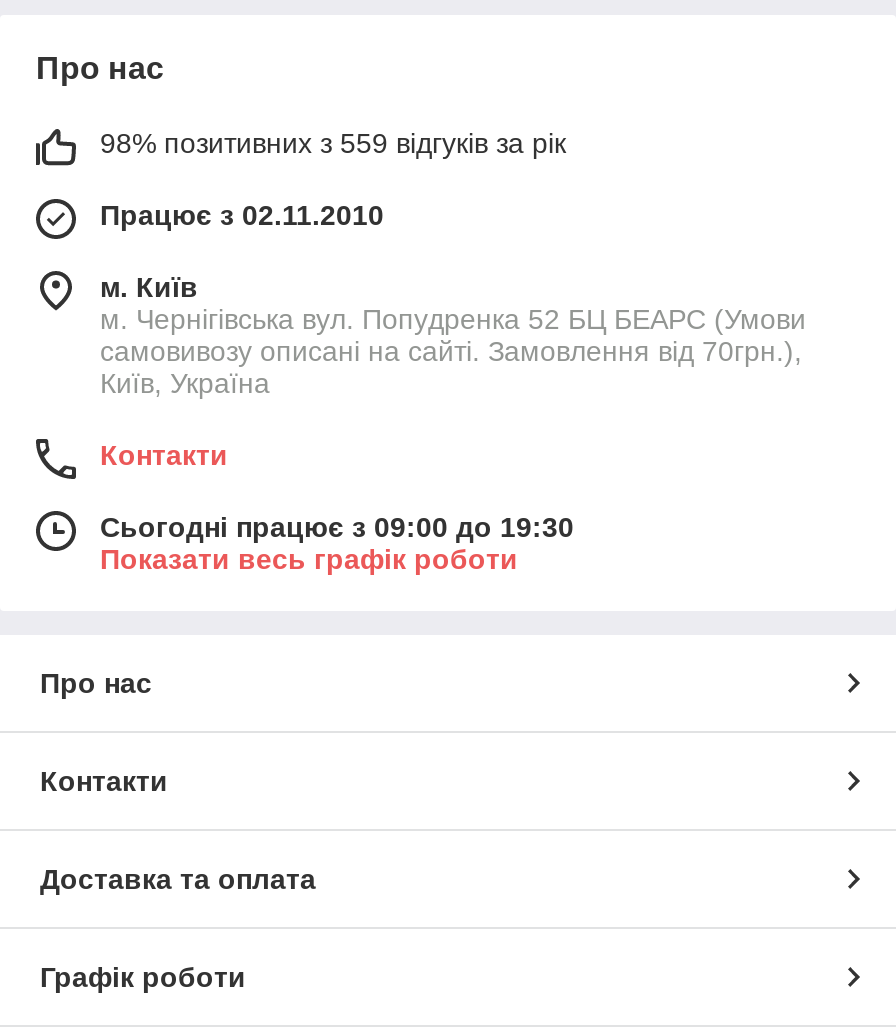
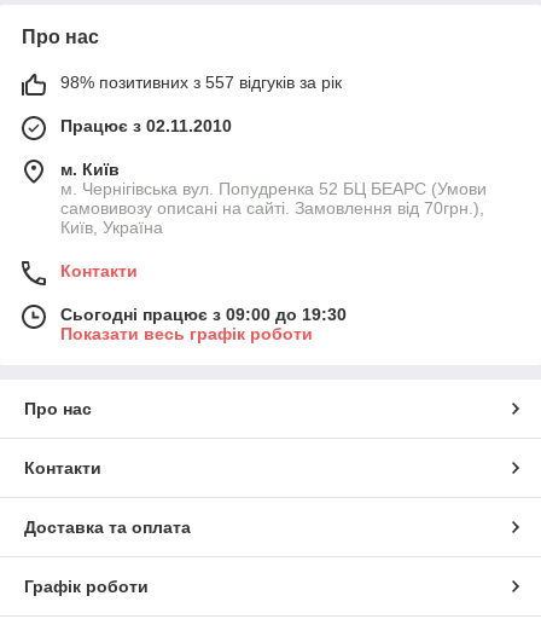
[100,128,566,160] 98% позитивних з 559 відгуків за рік -> [60,73,342,92] 98% позитивних з 557 відгуків за рік

